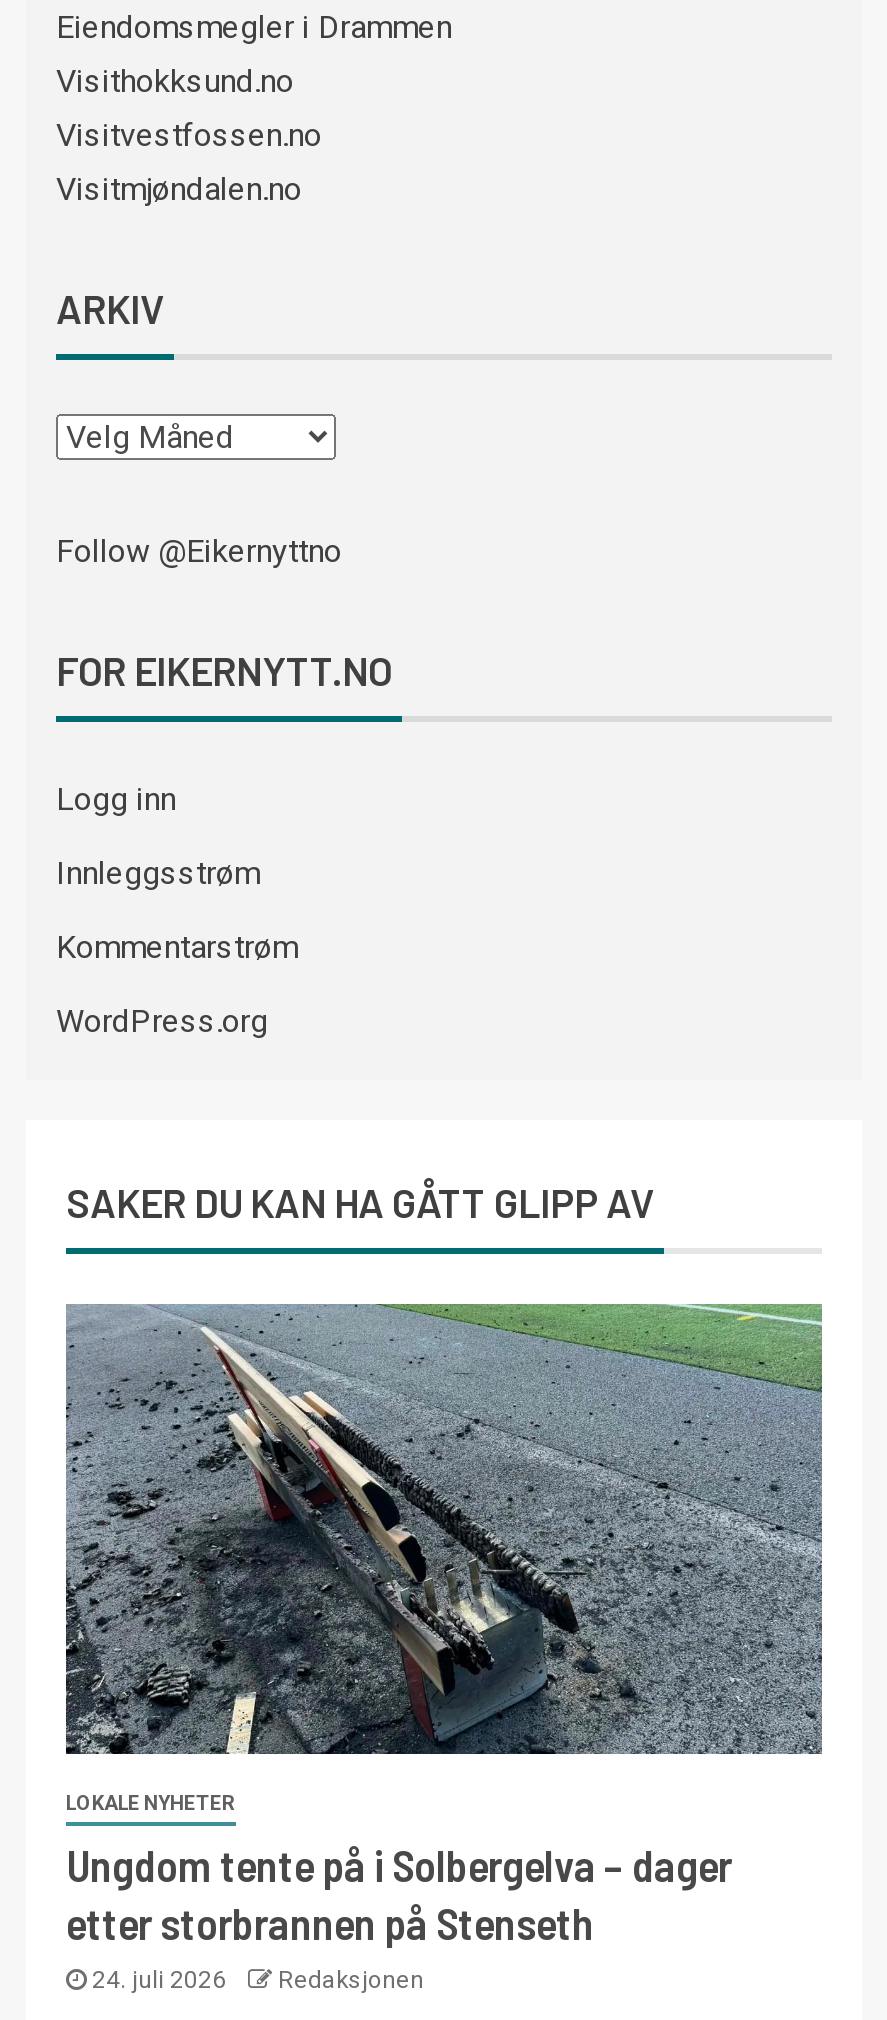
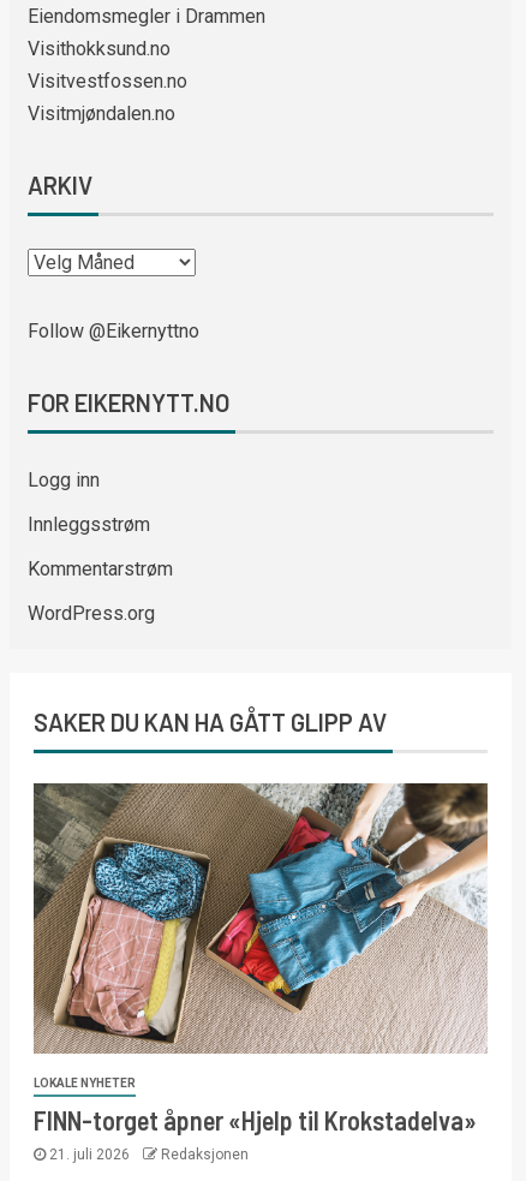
[64,1302,824,1756] [image] -> [32,782,489,1055] [image]
[66,1838,732,1994] Ungdom tente på i Solbergelva – dager | etter storbrannen på Stenseth | 24. juli 2026 -> [34,1104,477,1163] FINN-torget åpner «Hjelp til Krokstadelva» | 21. juli 2026

